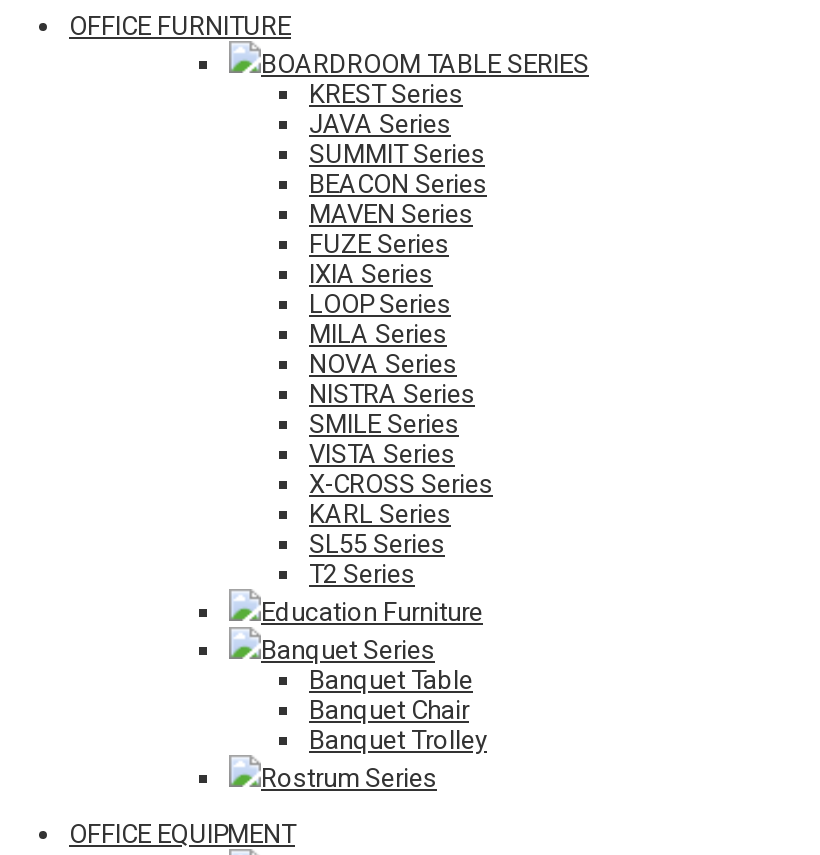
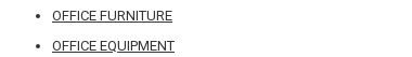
[261,49,589,793] BOARDROOM TABLE SERIES | KREST Series | JAVA Series | SUMMIT Series | BEACON Series | MAVEN Series | FUZE Series | IXIA Series | LOOP Series | MILA Series | NOVA Series | NISTRA Series | SMILE Series | VISTA Series | X-CROSS Series | KARL Series | SL55 Series | T2 Series | Education Furniture | Banquet Series | Banquet Table | Banquet Chair | Banquet Trolley | Rostrum Series -> none

